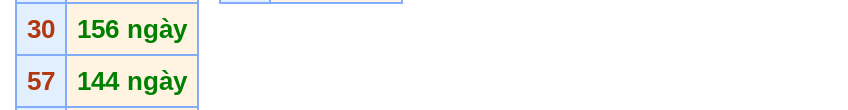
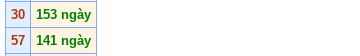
[27,14,187,44] 30 156 ngày -> [11,7,91,22] 30 153 ngày
[27,66,187,96] 57 144 ngày -> [11,33,91,48] 57 141 ngày

